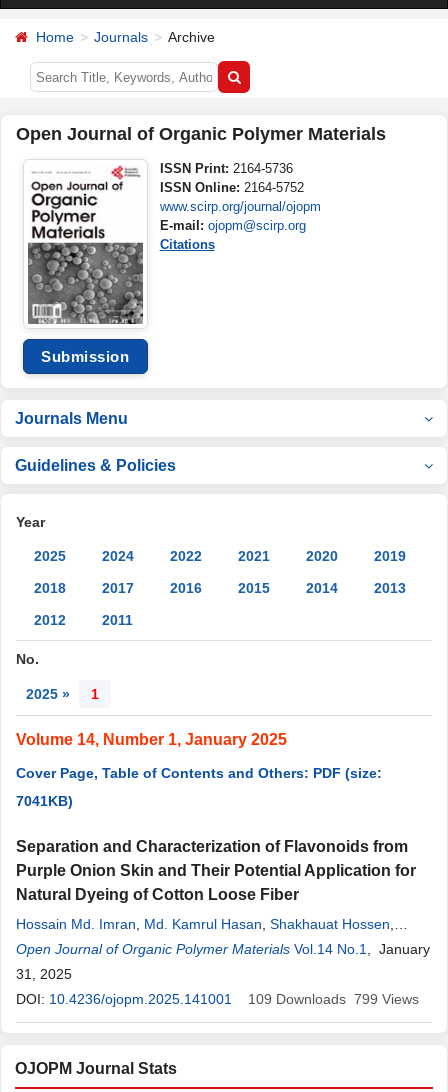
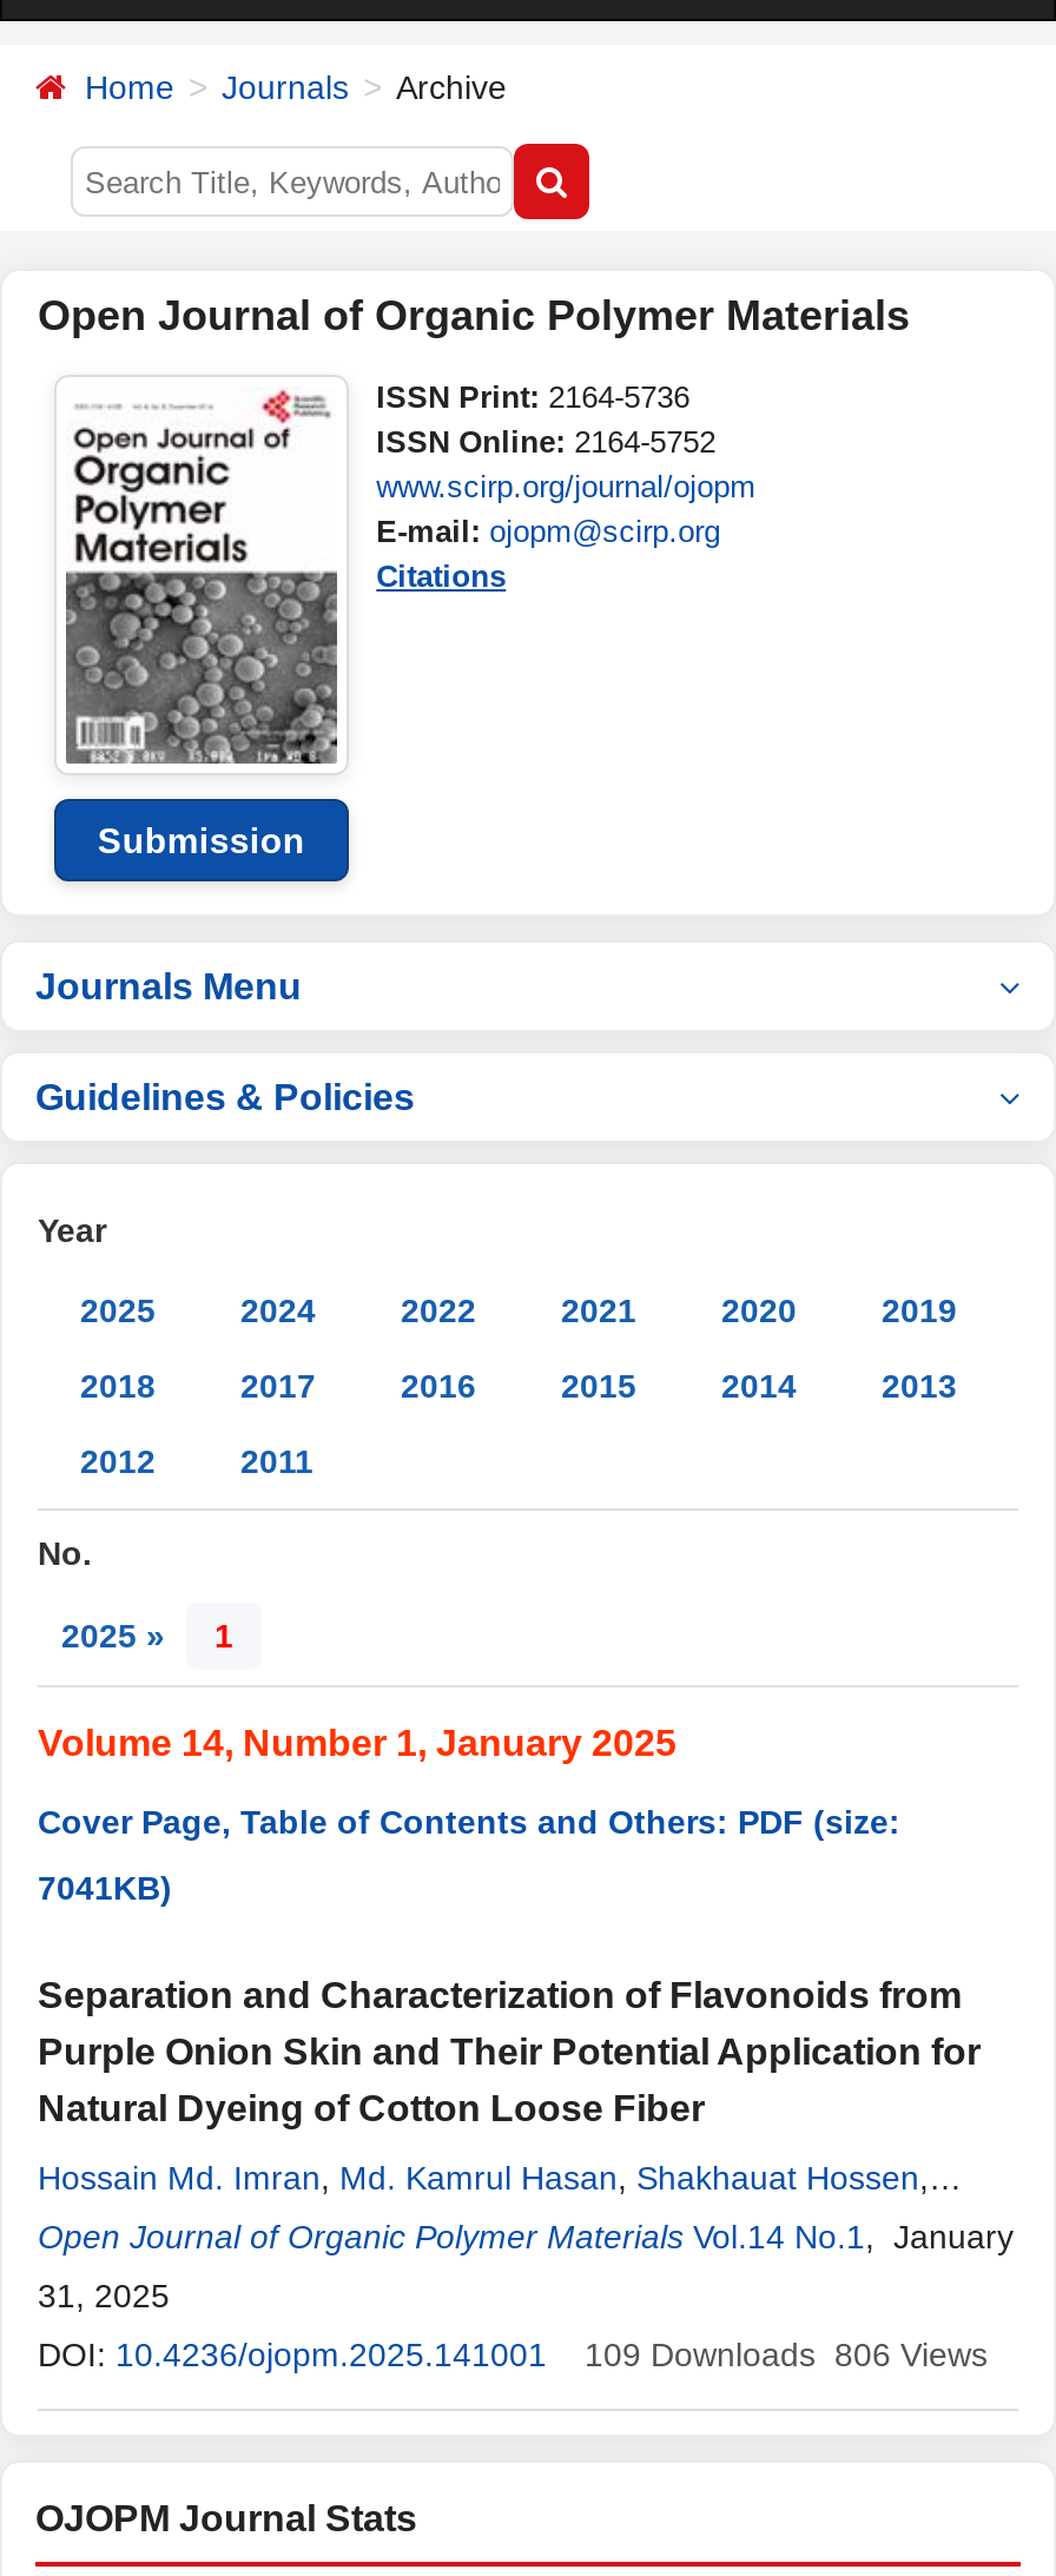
[248,991,419,1007] 109 Downloads 799 Views -> [585,2336,988,2373] 109 Downloads 806 Views

